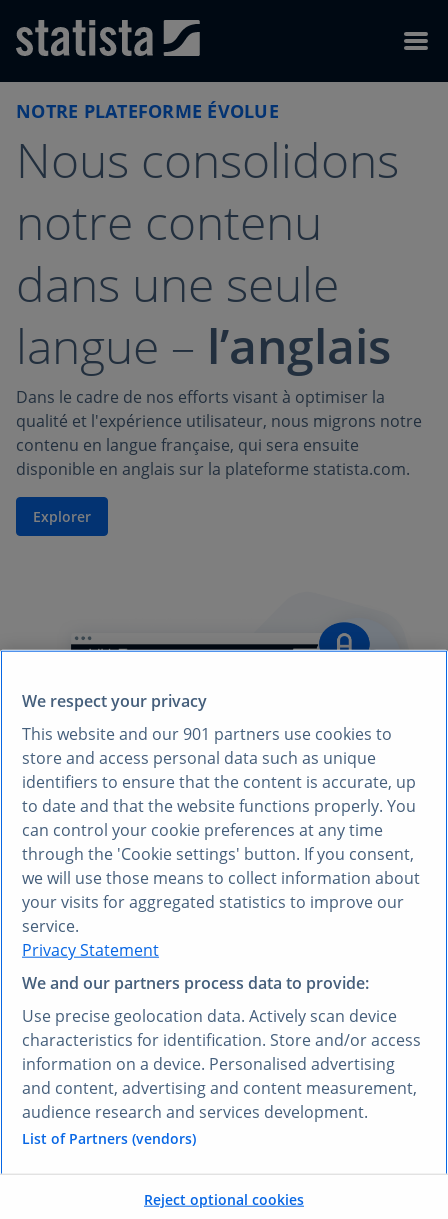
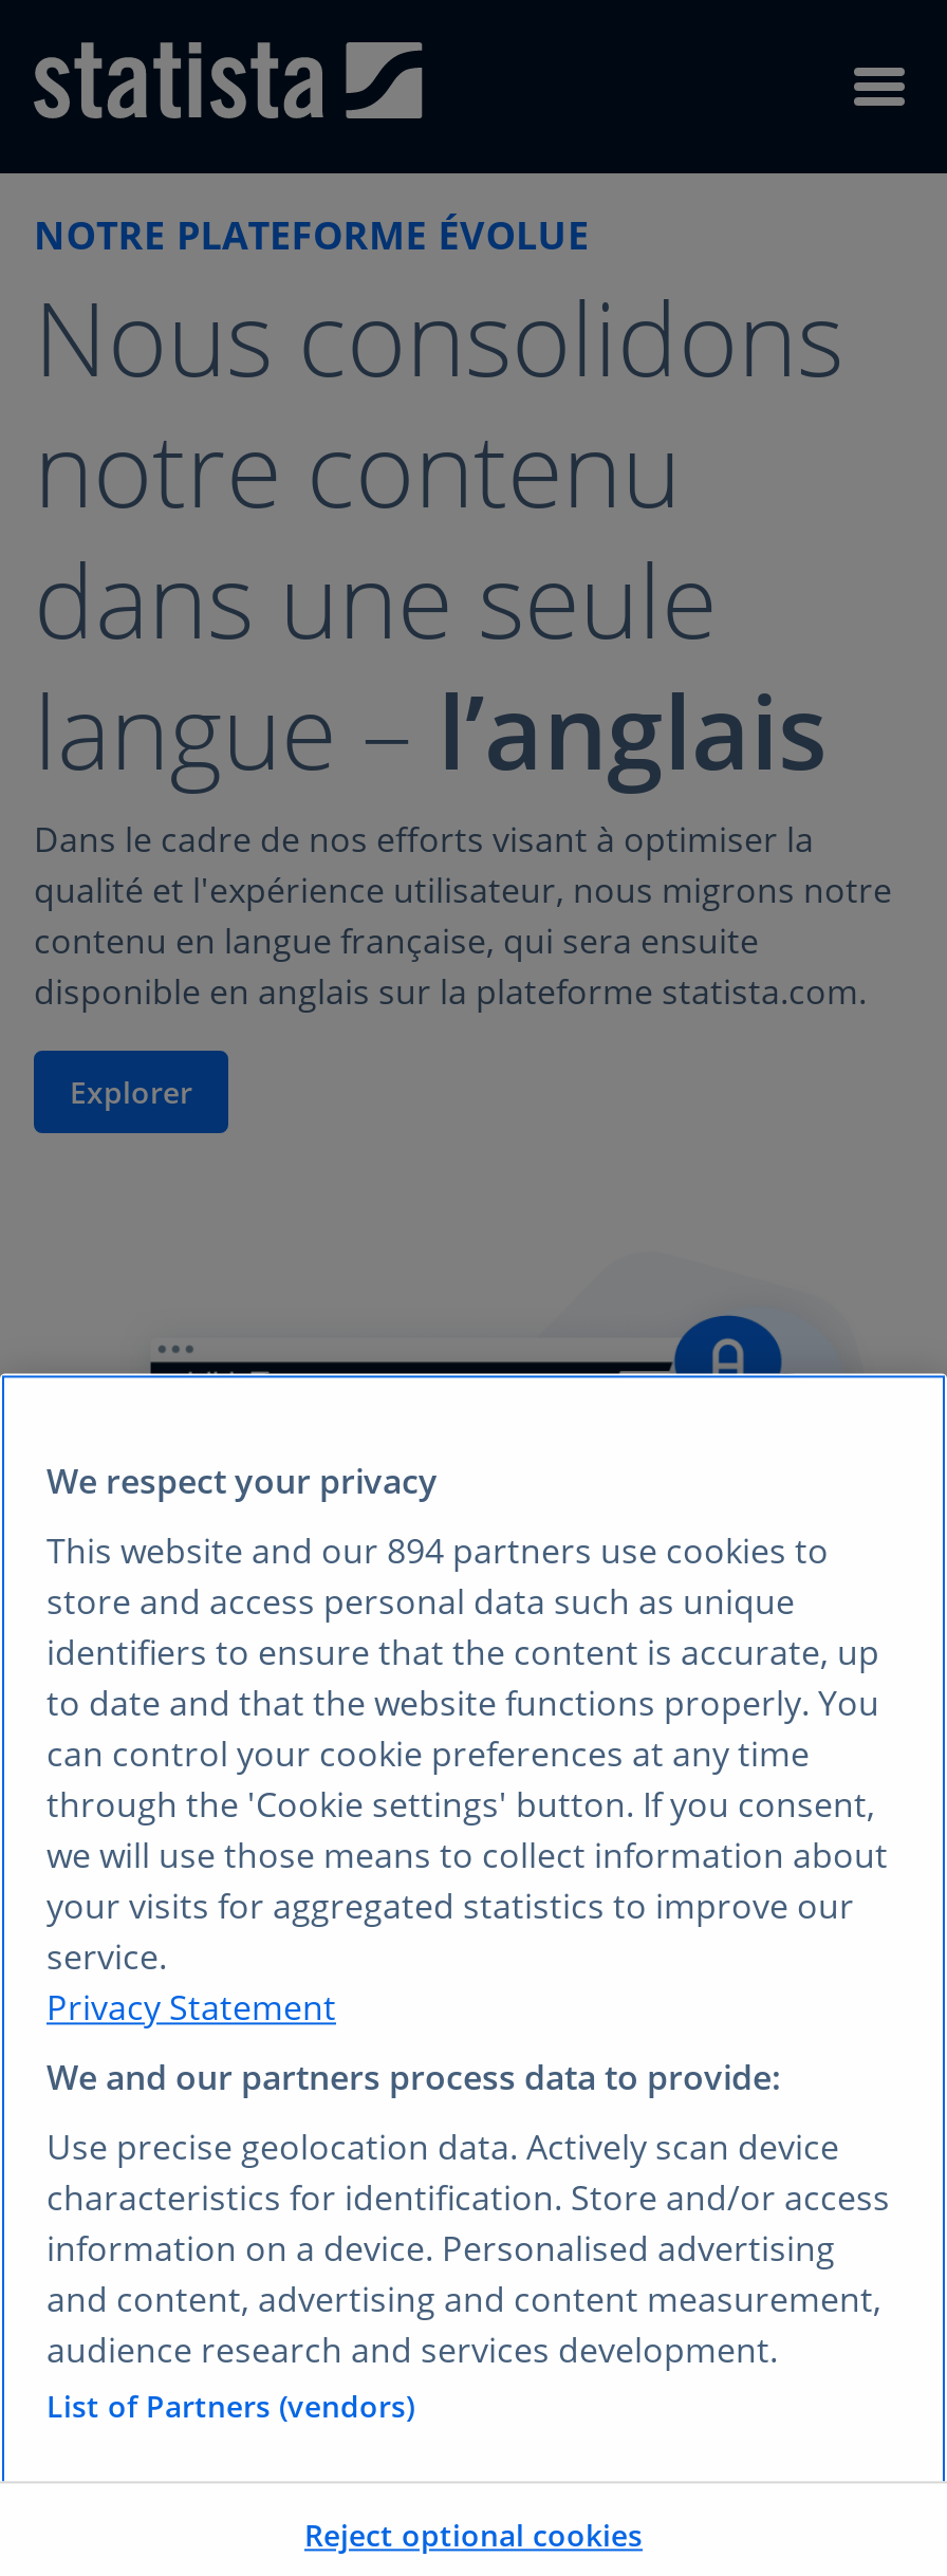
[22,723,392,745] This website and our 901 partners use cookies to -> [47,1528,829,1575] This website and our 894 partners use cookies to

